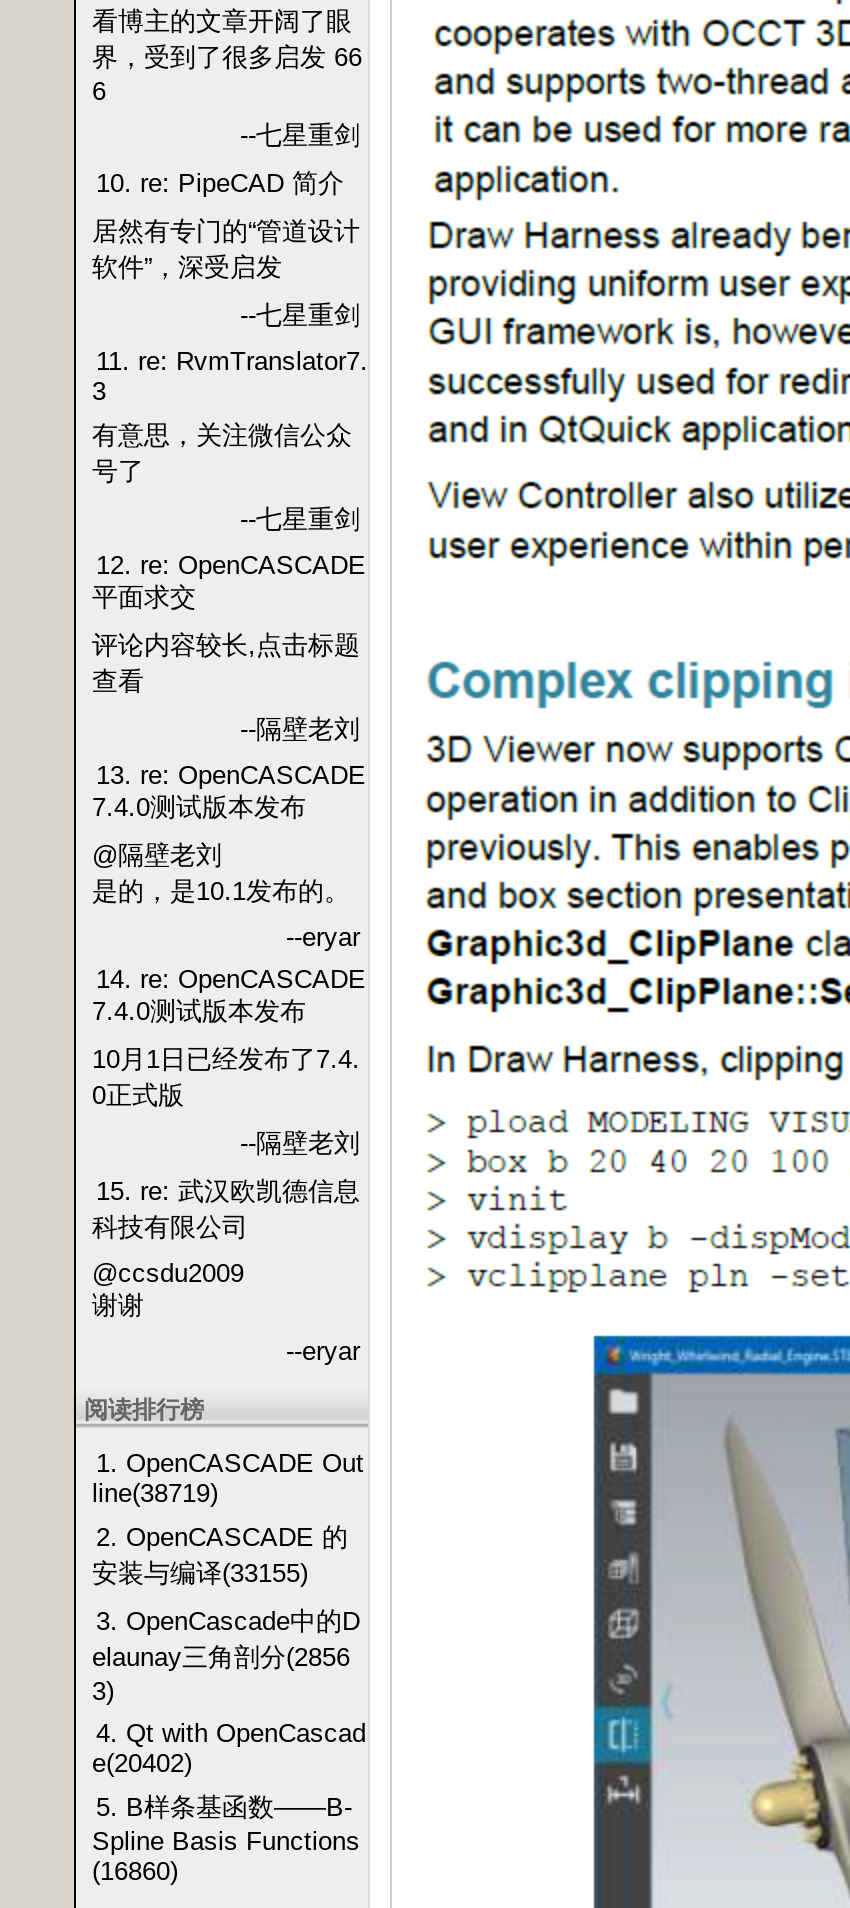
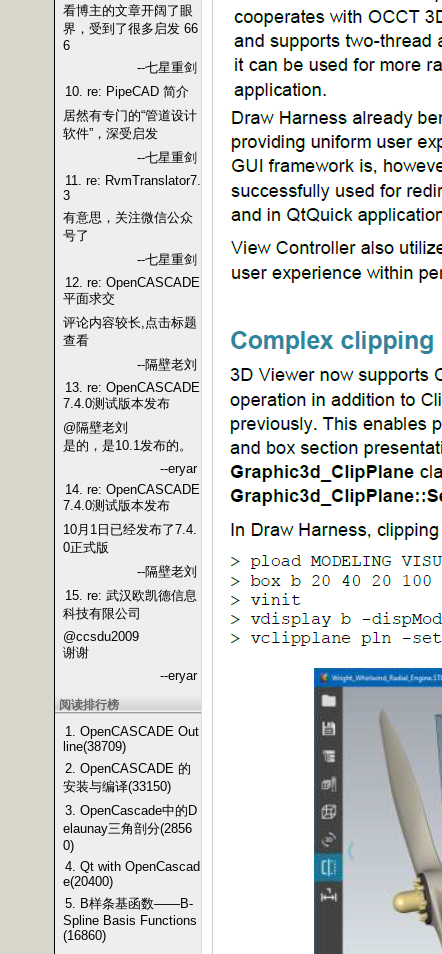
[92,1479,218,1509] line(38719) -> [63,739,126,754] line(38709)
[92,1559,308,1589] 安装与编译(33155) -> [63,779,171,794] 安装与编译(33150)
[92,1677,114,1707] 3) -> [63,838,74,853] 0)
[92,1749,192,1779] e(20402) -> [63,874,113,889] e(20400)

